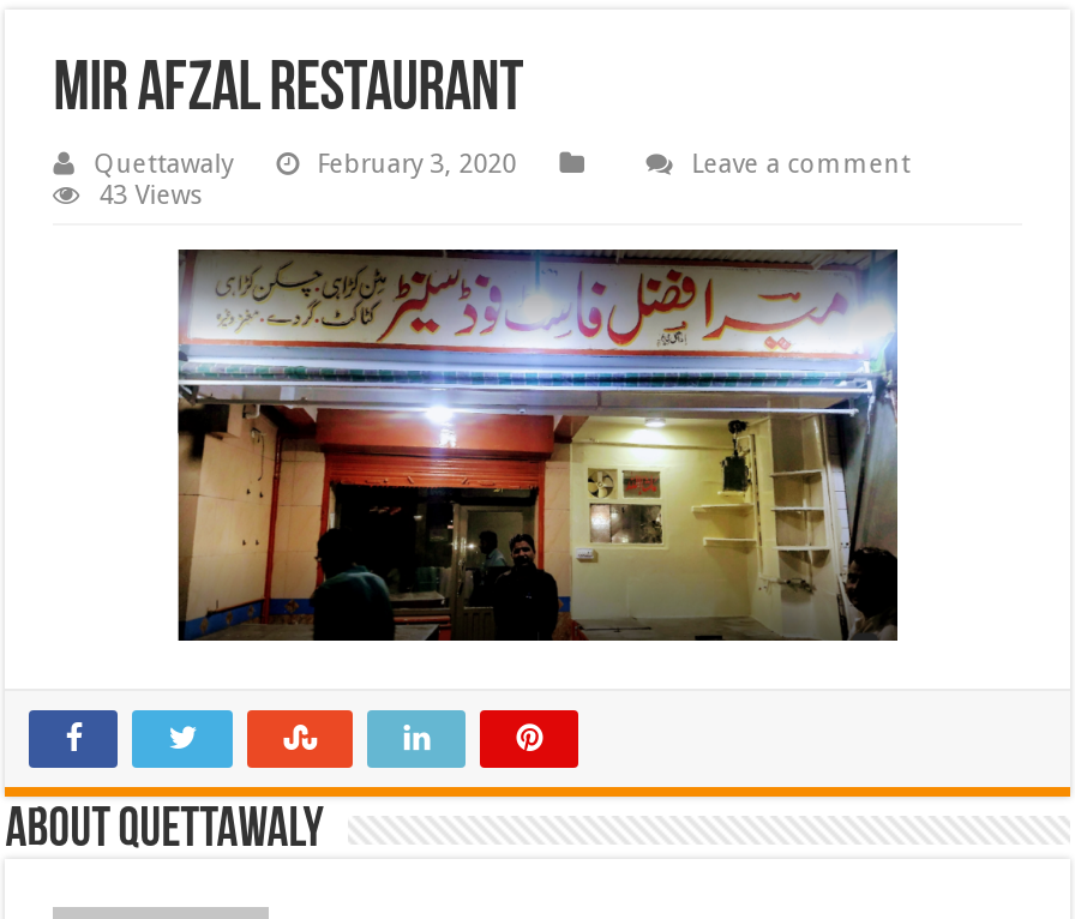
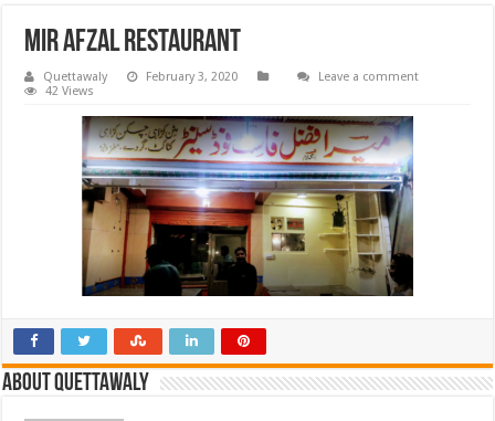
[99,181,204,212] 43 Views -> [46,84,94,99] 42 Views

